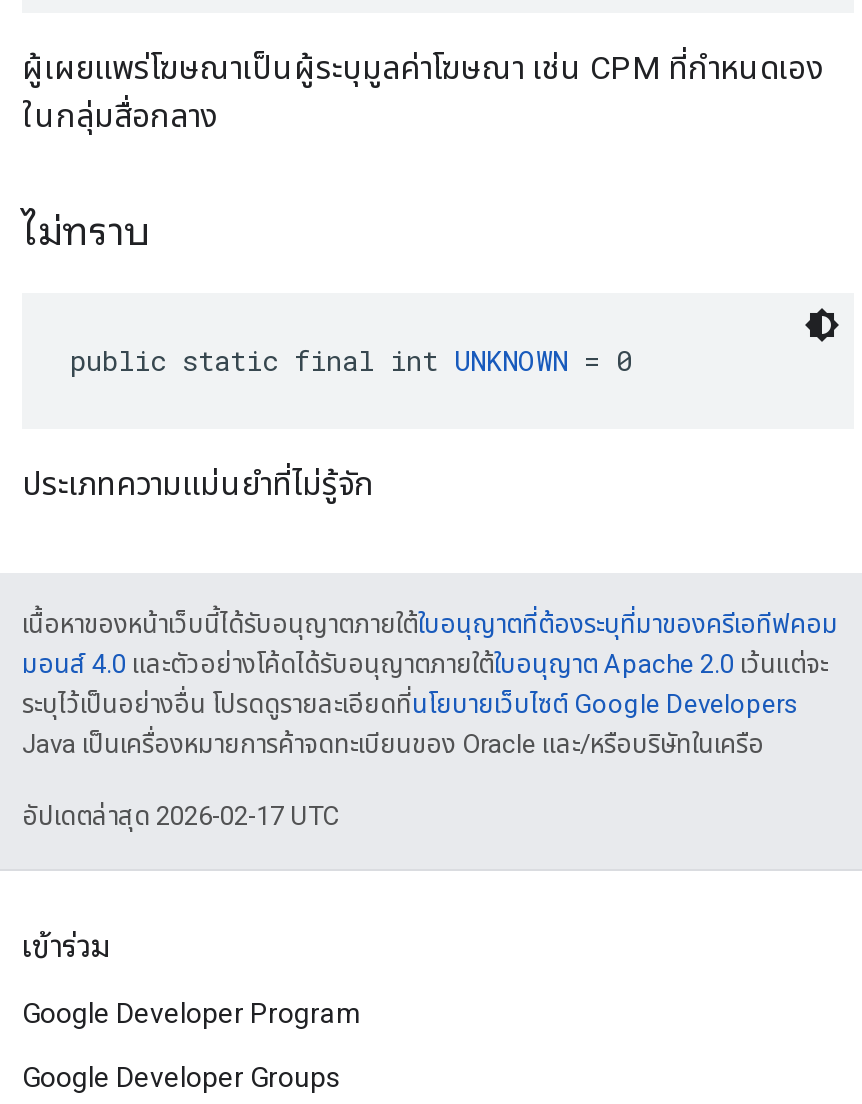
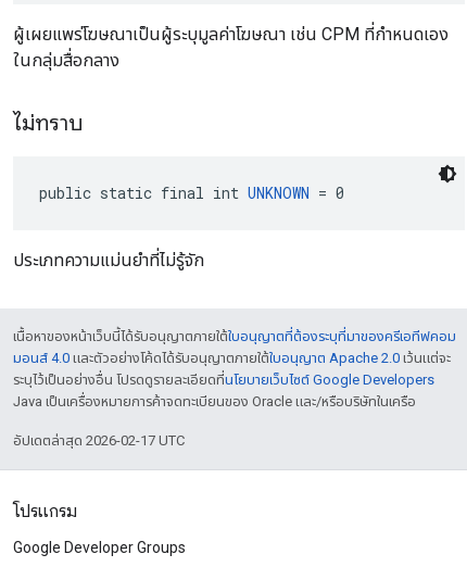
[22,927,362,1029] เข้าร่วม | Google Developer Program -> [13,501,77,522] โปรแกรม

